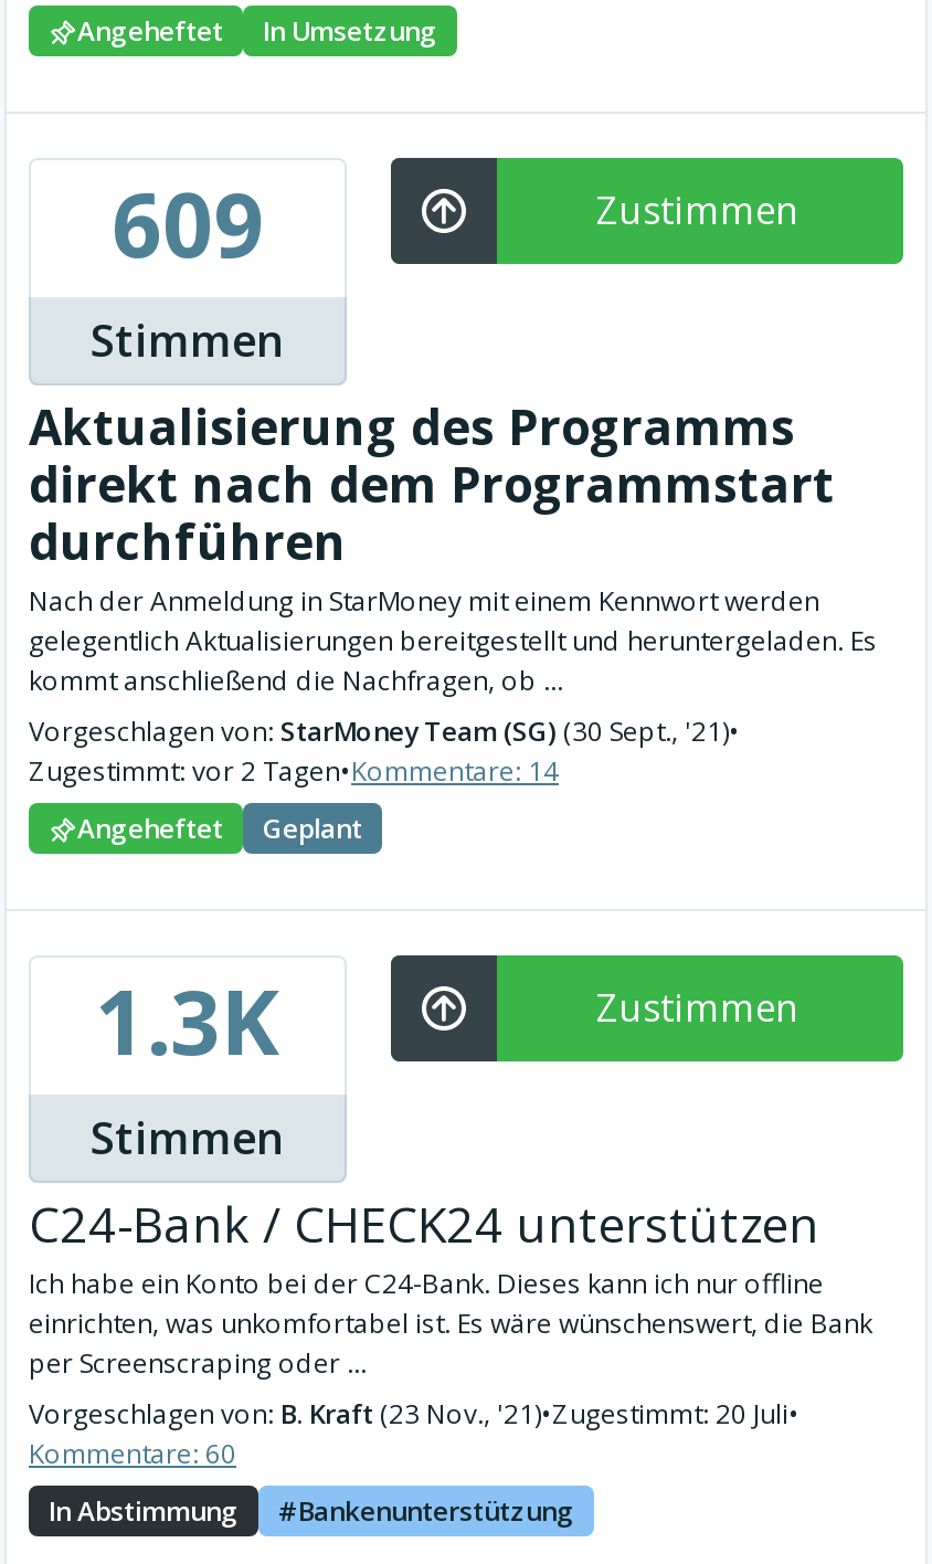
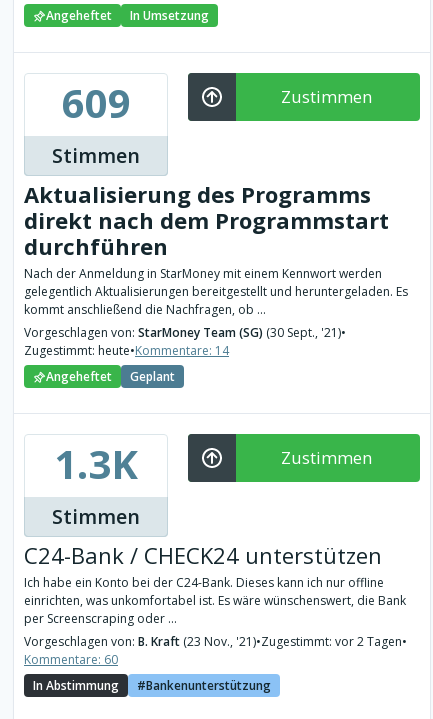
[29,752,559,790] Zugestimmt: vor 2 Tagen•Kommentare: 14 -> [24,342,229,359] Zugestimmt: heute•Kommentare: 14
[29,1395,799,1433] Vorgeschlagen von: B. Kraft (23 Nov., '21) •Zugestimmt: 20 Juli• -> [24,633,407,650] Vorgeschlagen von: B. Kraft (23 Nov., '21) •Zugestimmt: vor 2 Tagen•

